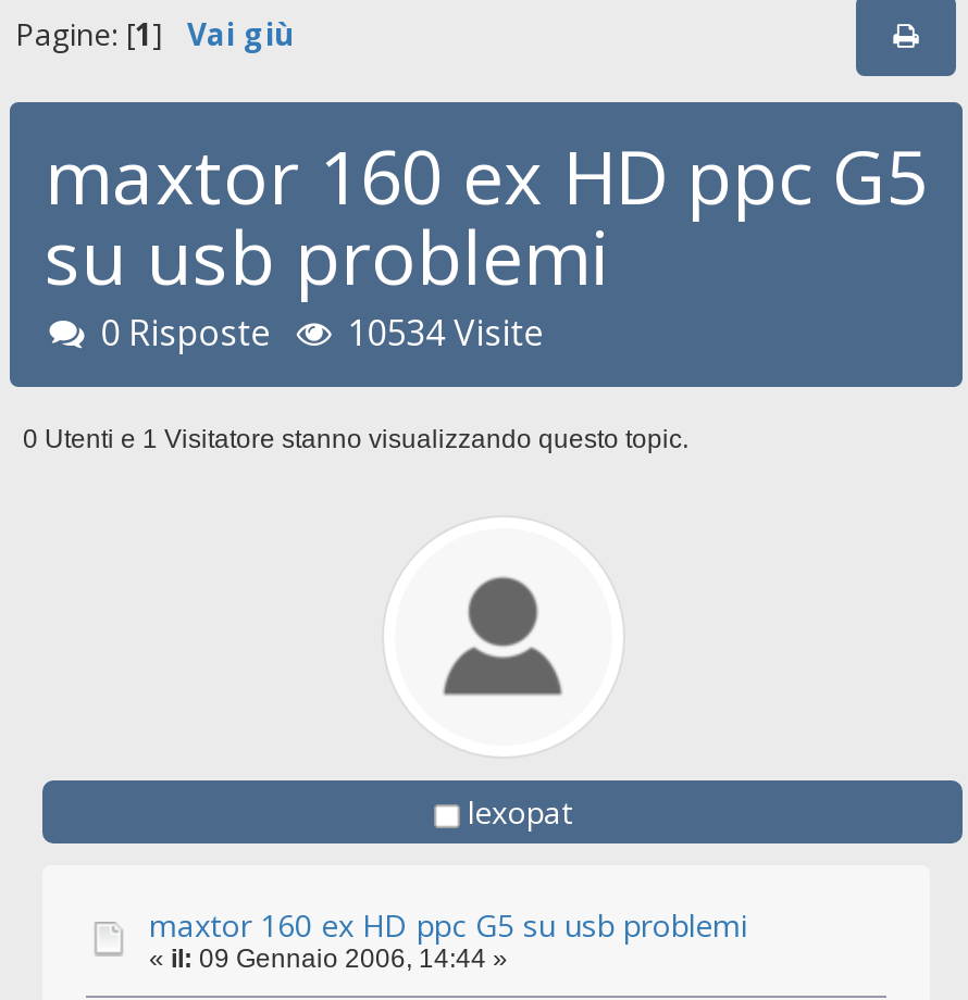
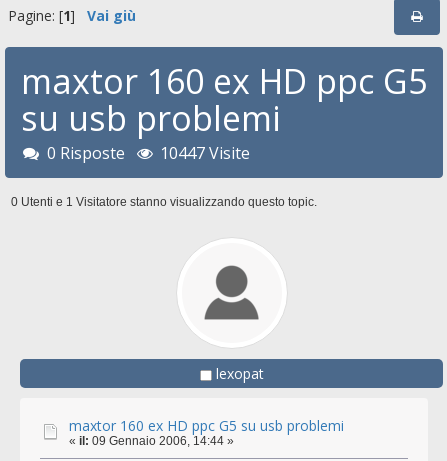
[100,309,543,357] 0 Risposte 10534 Visite -> [47,142,250,164] 0 Risposte 10447 Visite

